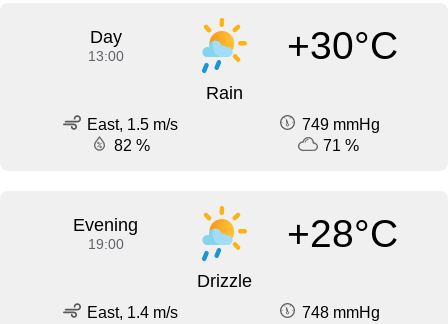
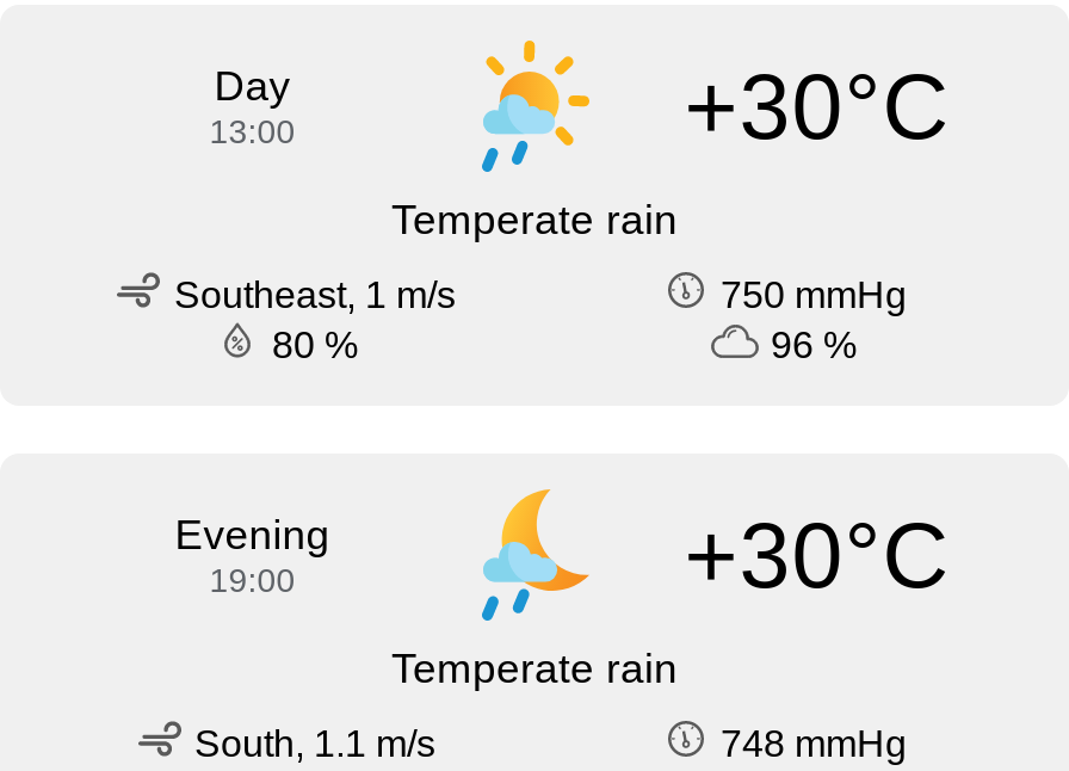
[205,83,242,103] Rain -> [391,196,678,244] Temperate rain
[86,116,380,154] East, 1.5 m/s | 749 mmHg | 82 % | 71 % -> [174,275,907,366] Southeast, 1 m/s | 750 mmHg | 80 % | 96 %
[196,205,398,291] [image] | +28°C | Drizzle -> [391,487,949,693] [image] | +30°C | Temperate rain
[86,304,177,321] East, 1.4 m/s -> [194,724,435,765] South, 1.1 m/s

